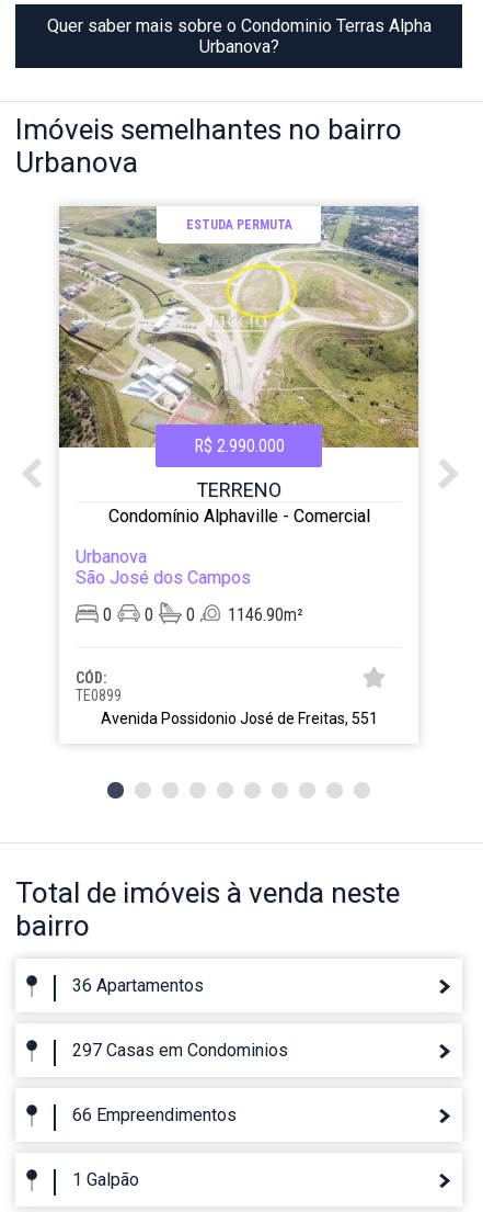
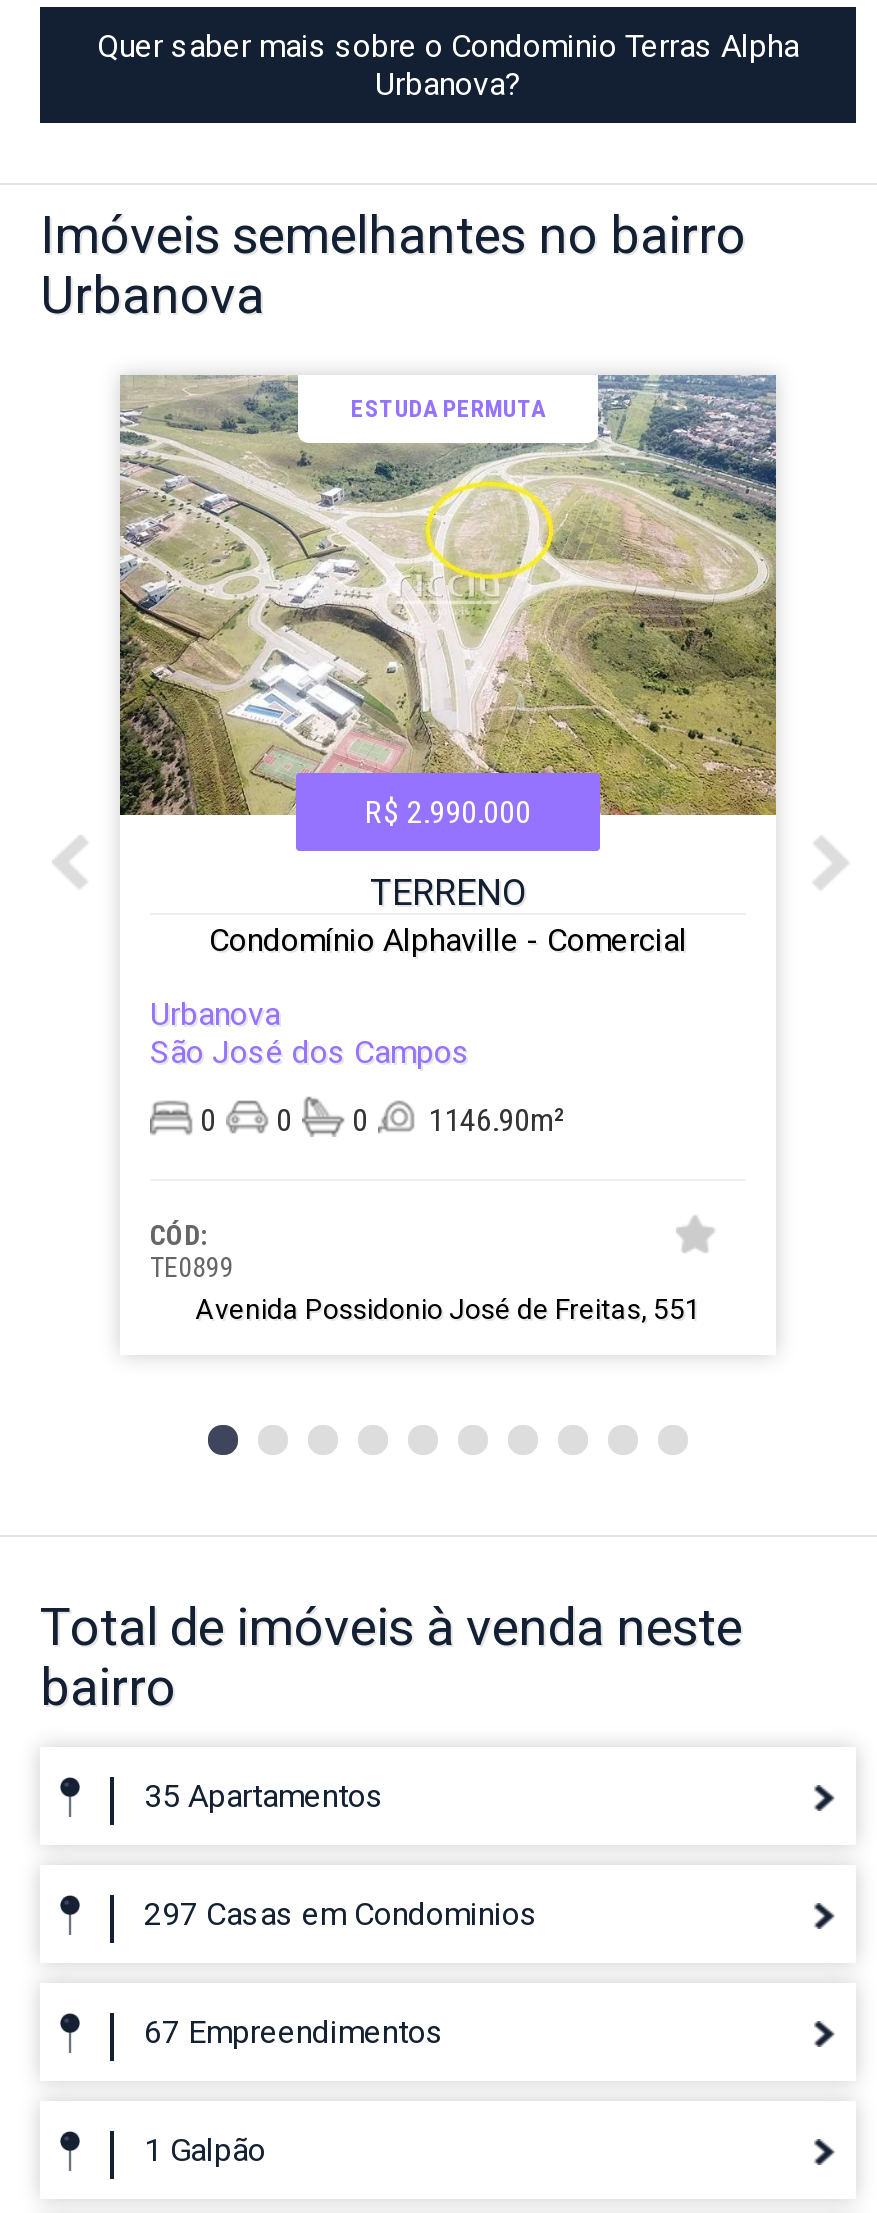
[72,975,204,996] 36 Apartamentos -> [144,1778,384,1816] 35 Apartamentos
[72,1105,237,1126] 66 Empreendimentos -> [144,2014,444,2052] 67 Empreendimentos

